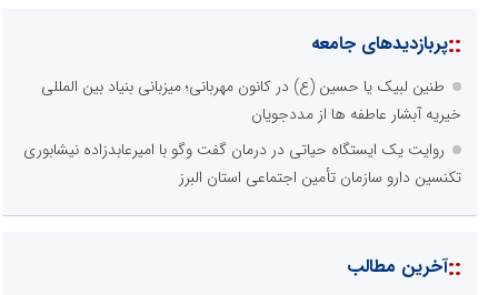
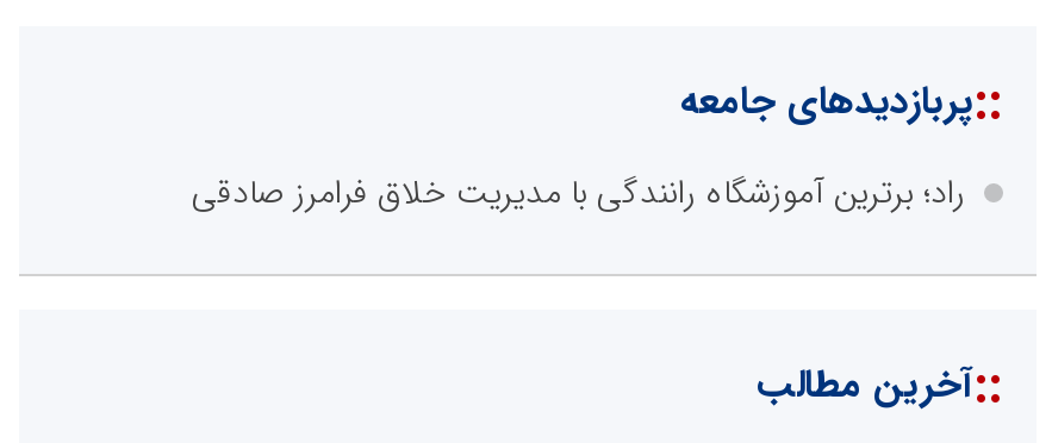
[23,74,461,190] طنین لبیک یا حسین (ع) در کانون مهربانی؛ میزبانی بنیاد بین المللی | خیریه آبشار عاطفه ها از مددجویان | روایت یک ایستگاه حیاتی در درمان گفت ‌وگو با امیرعابدزاده نیشابوری | تکنسین دارو سازمان تأمین اجتماعی استان البرز -> [192,167,966,219] راد؛ برترین آموزشگاه رانندگی با مدیریت خلاق فرامرز صادقی

